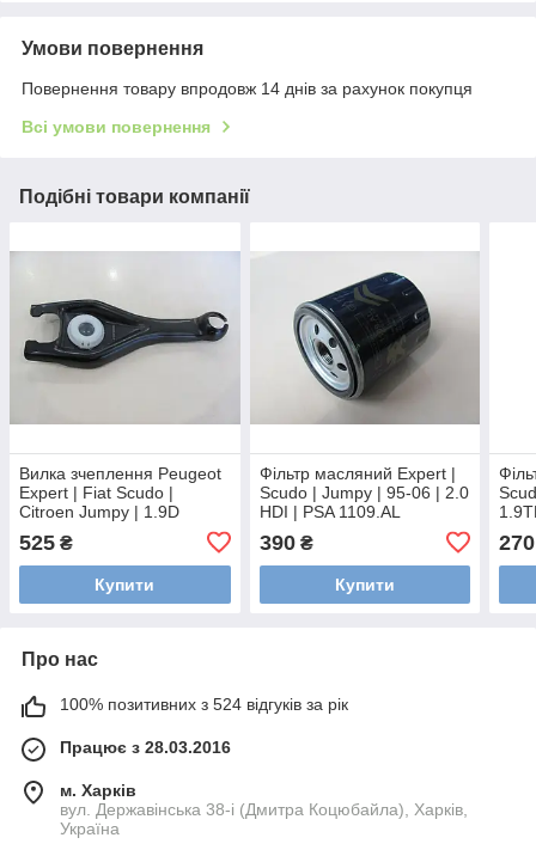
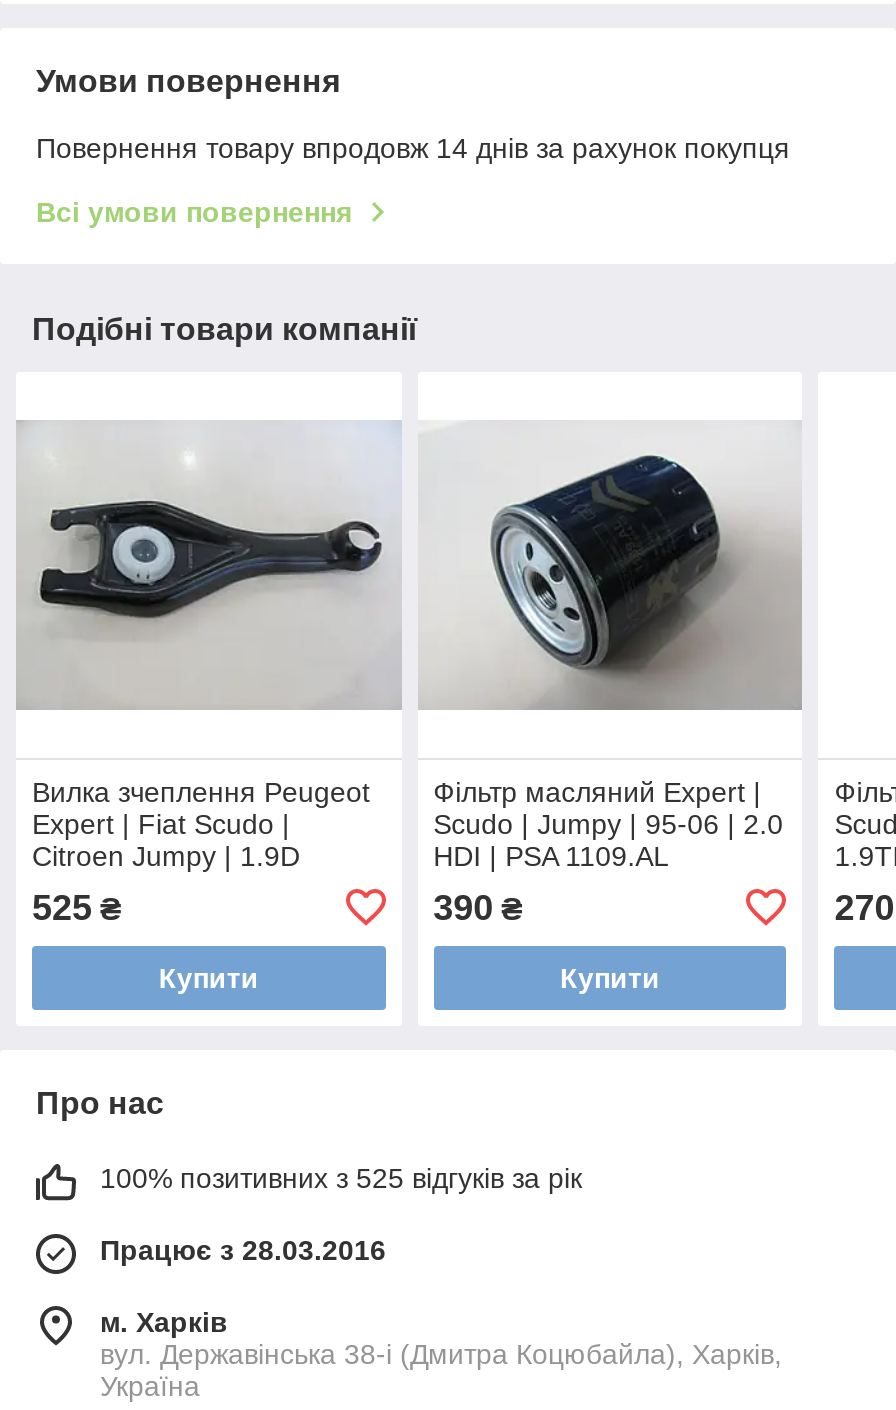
[60,694,348,713] 100% позитивних з 524 відгуків за рік -> [100,1162,582,1194] 100% позитивних з 525 відгуків за рік

